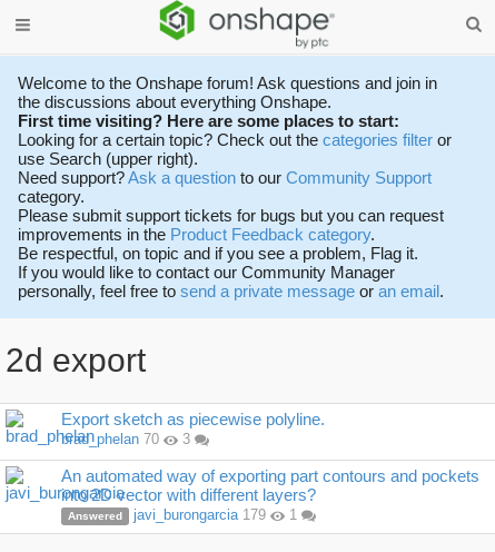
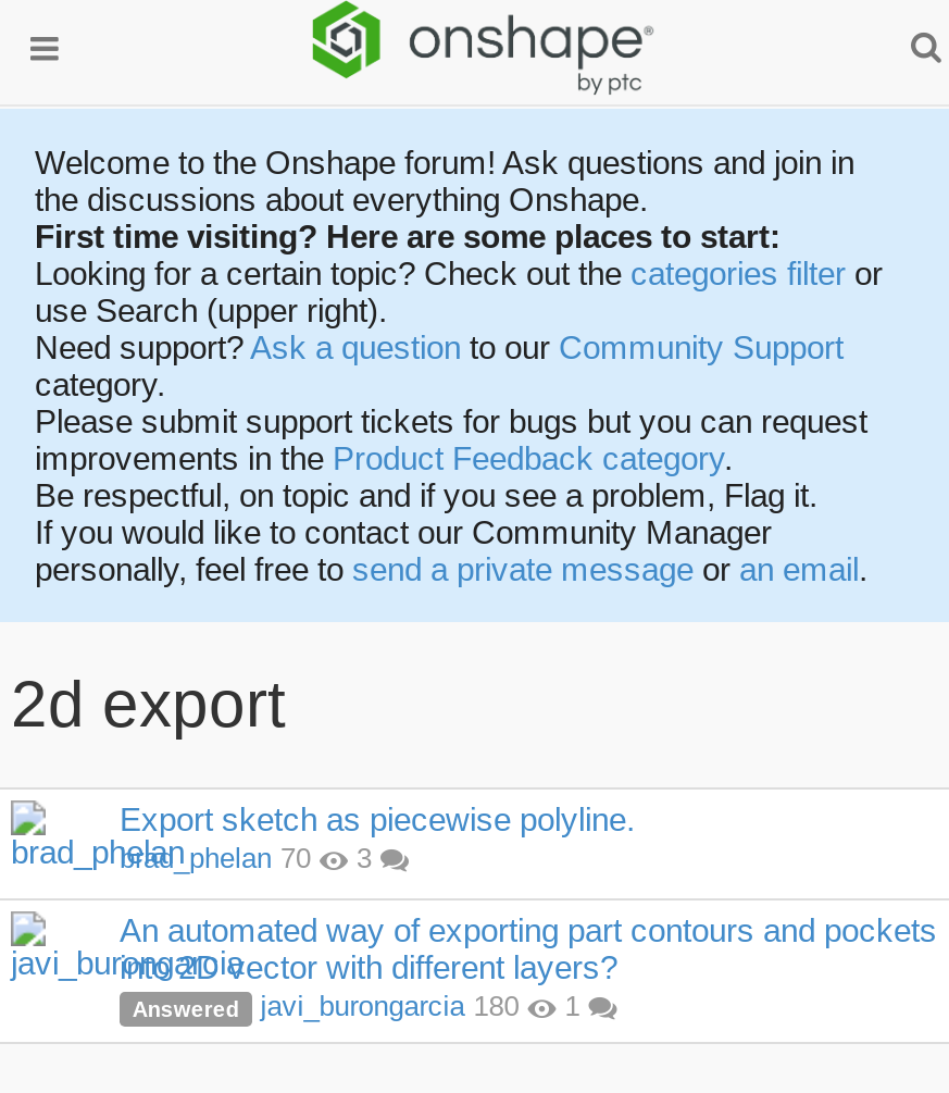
[133,507,266,523] javi_burongarcia 179 -> [260,990,519,1023] javi_burongarcia 180

